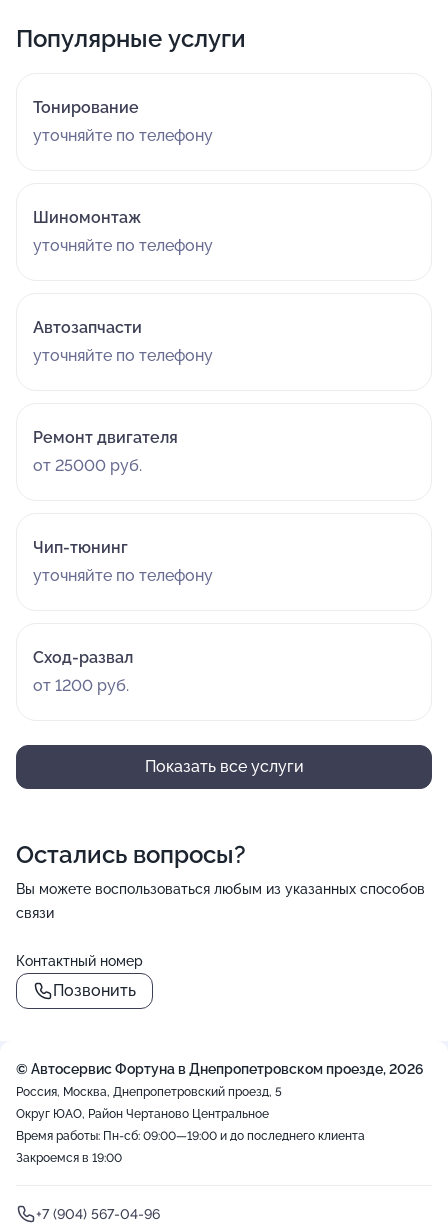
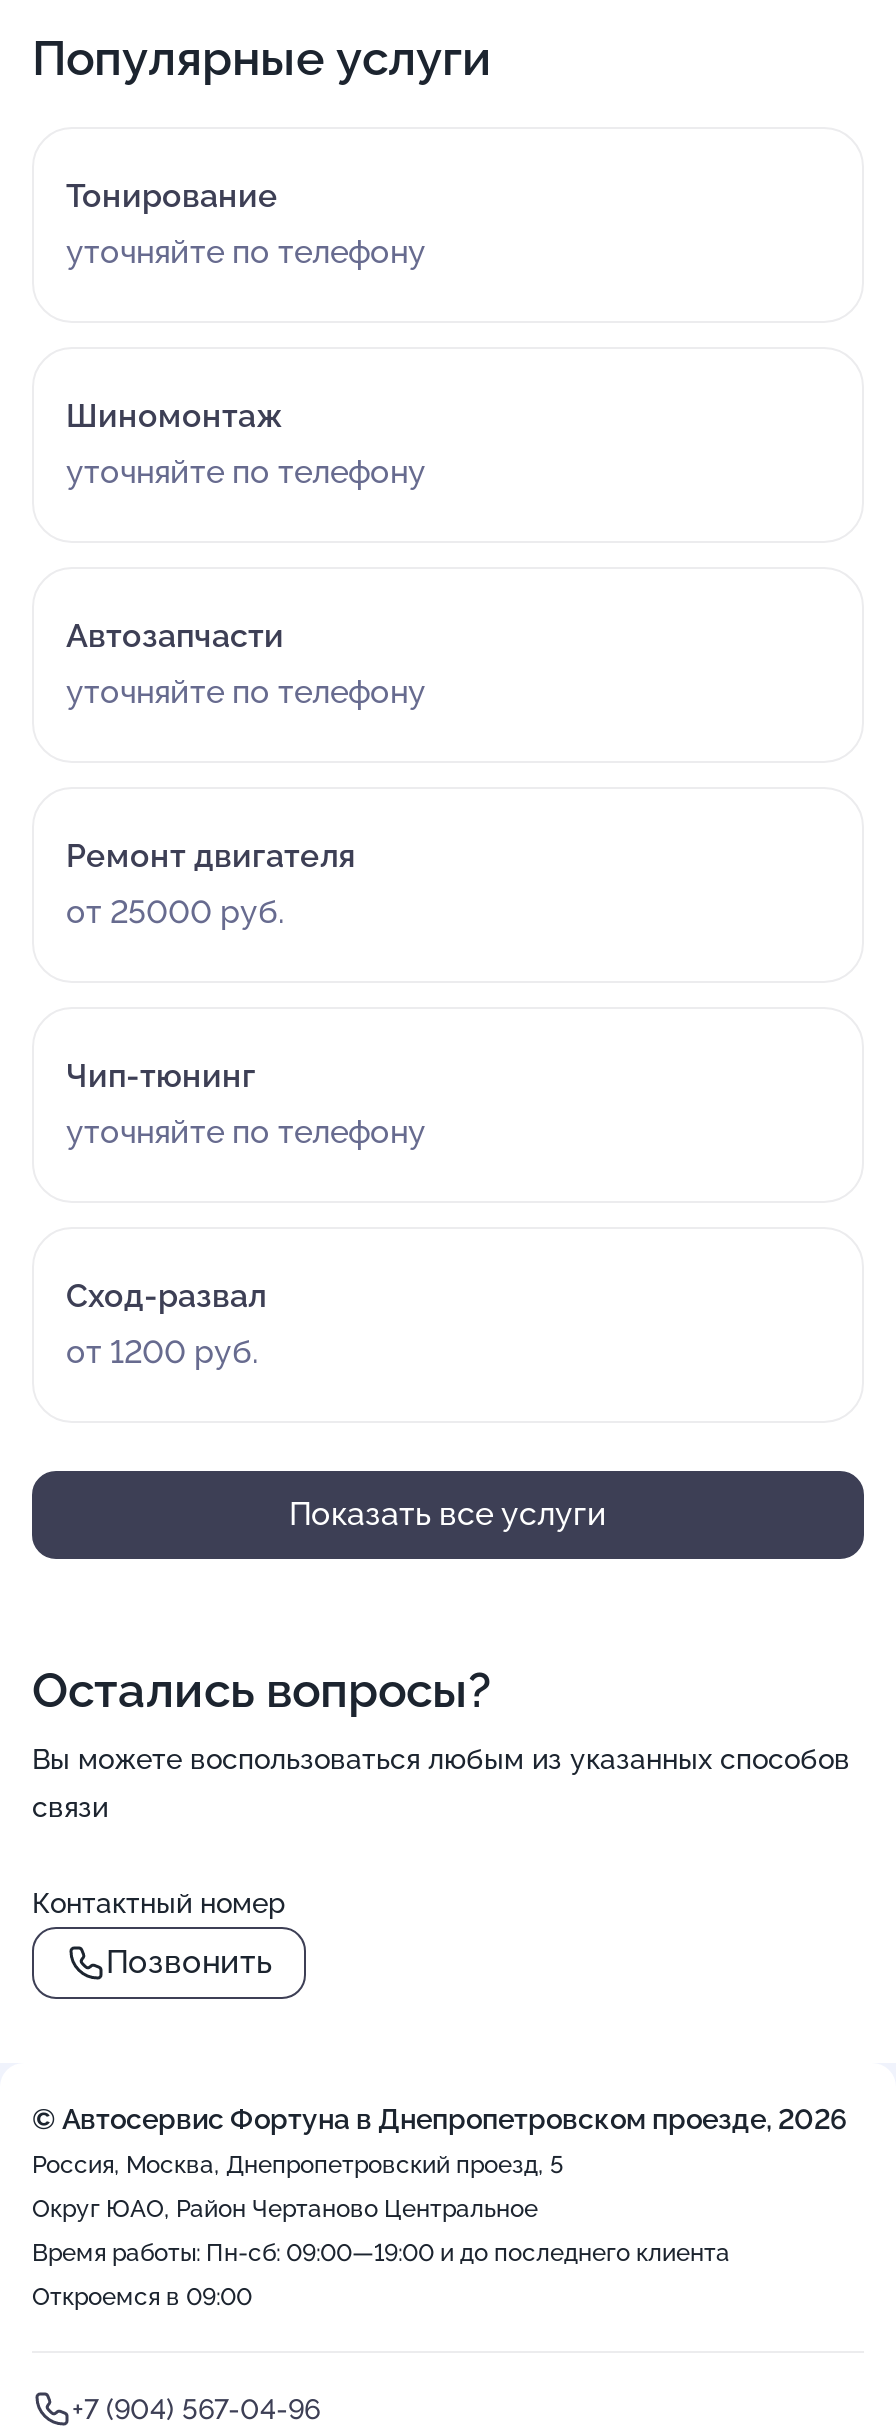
[16,1151,122,1165] Закроемся в 19:00 -> [32,2283,252,2311] Откроемся в 09:00

